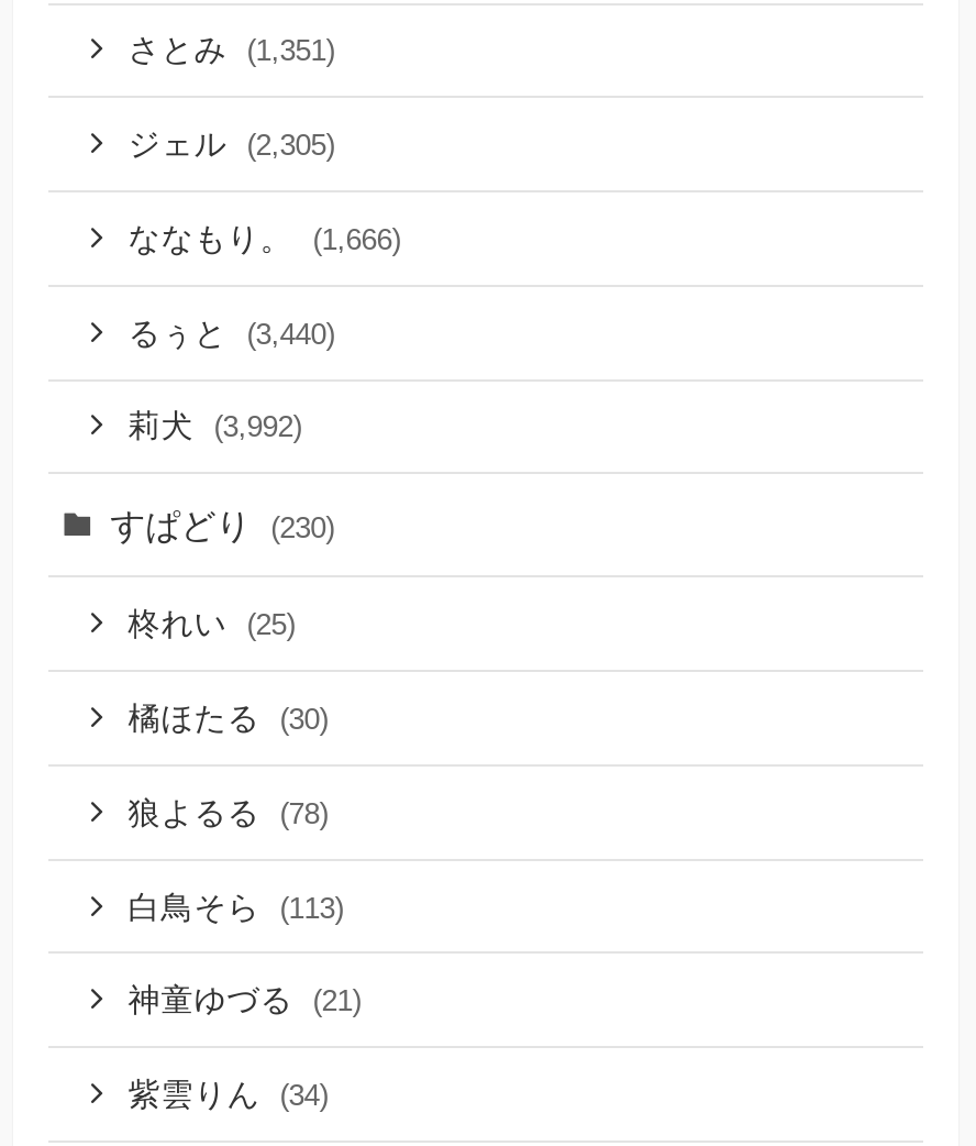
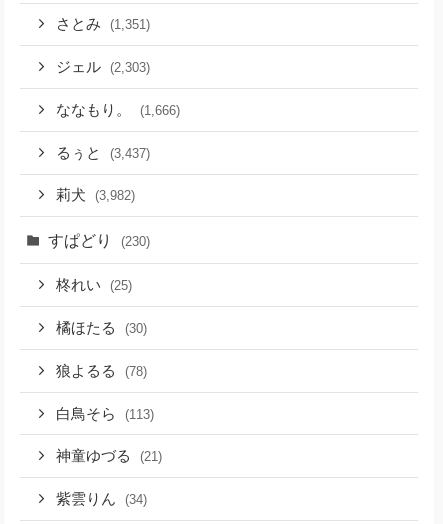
[128,127,335,162] ジェル (2,305) -> [56,59,150,75] ジェル (2,303)
[128,315,335,350] るぅと (3,440) -> [56,145,150,161] るぅと (3,437)
[128,409,302,444] 莉犬 (3,992) -> [56,187,135,203] 莉犬 (3,982)

